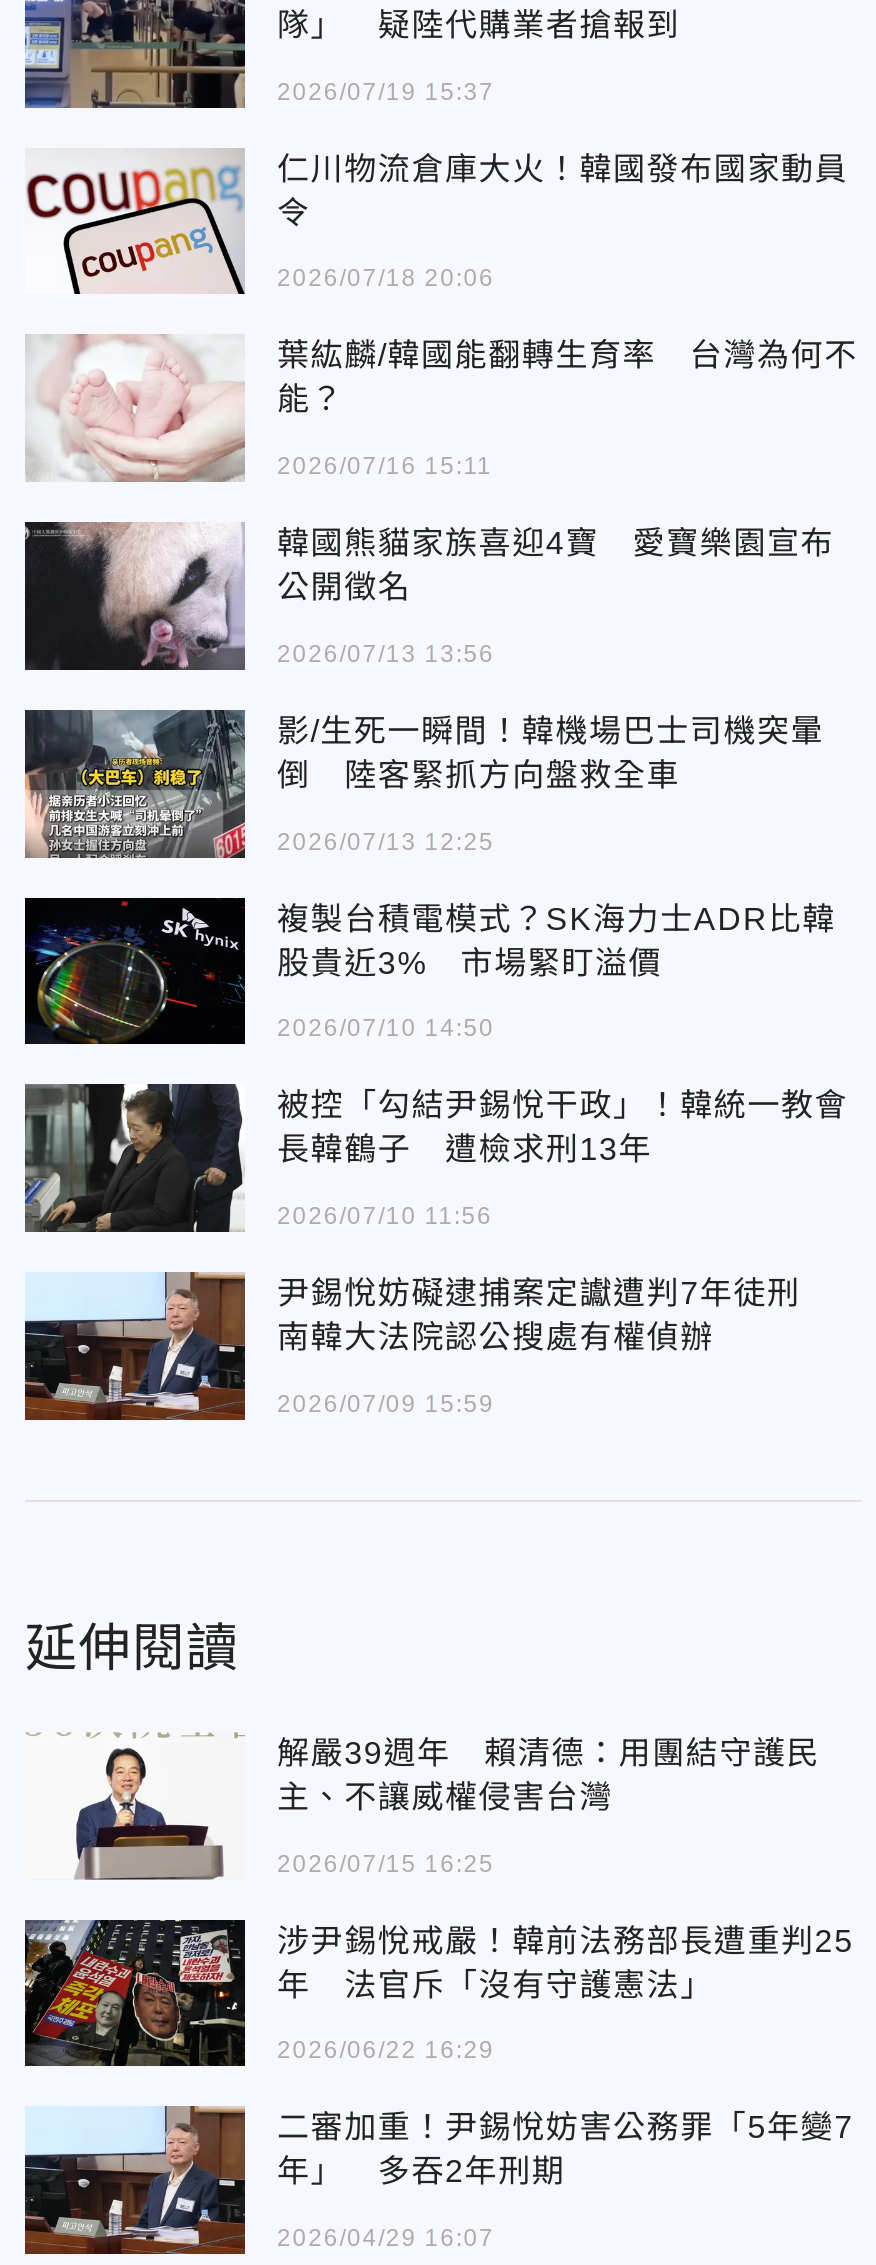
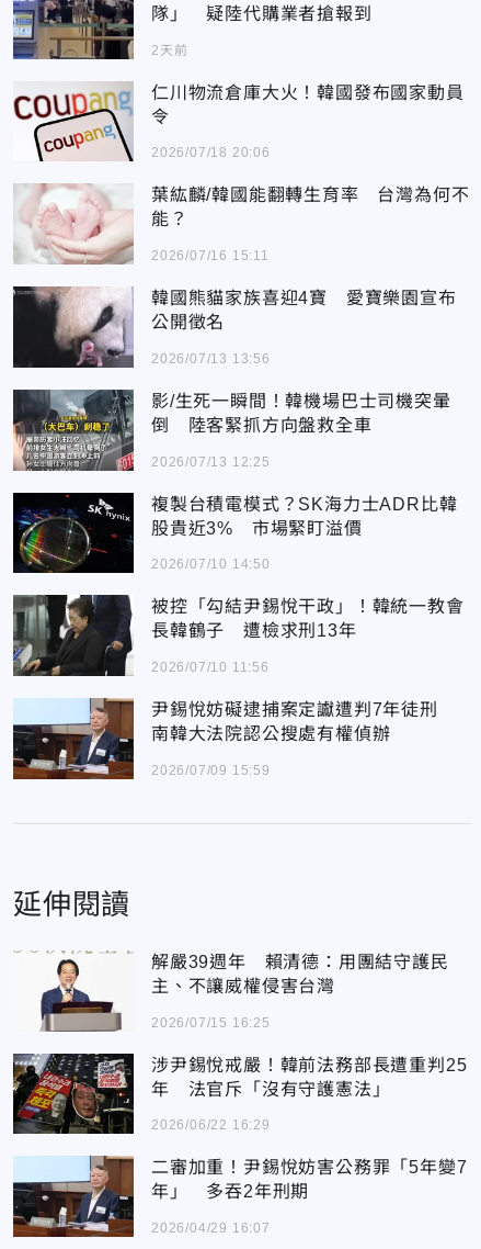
[277,77,495,105] 2026/07/19 15:37 -> [151,42,188,58] 2天前

